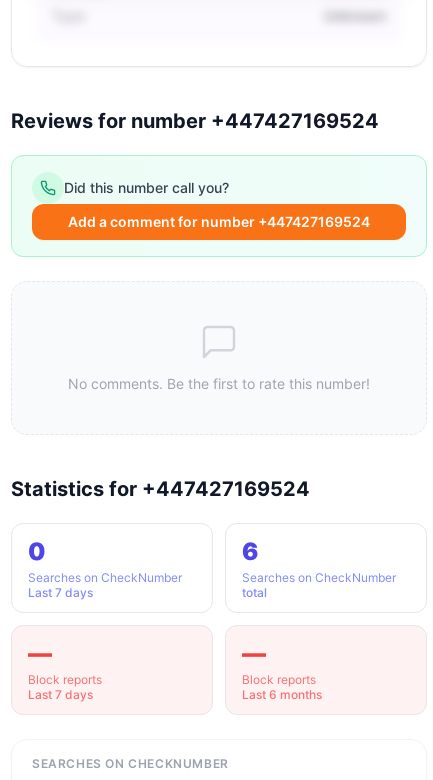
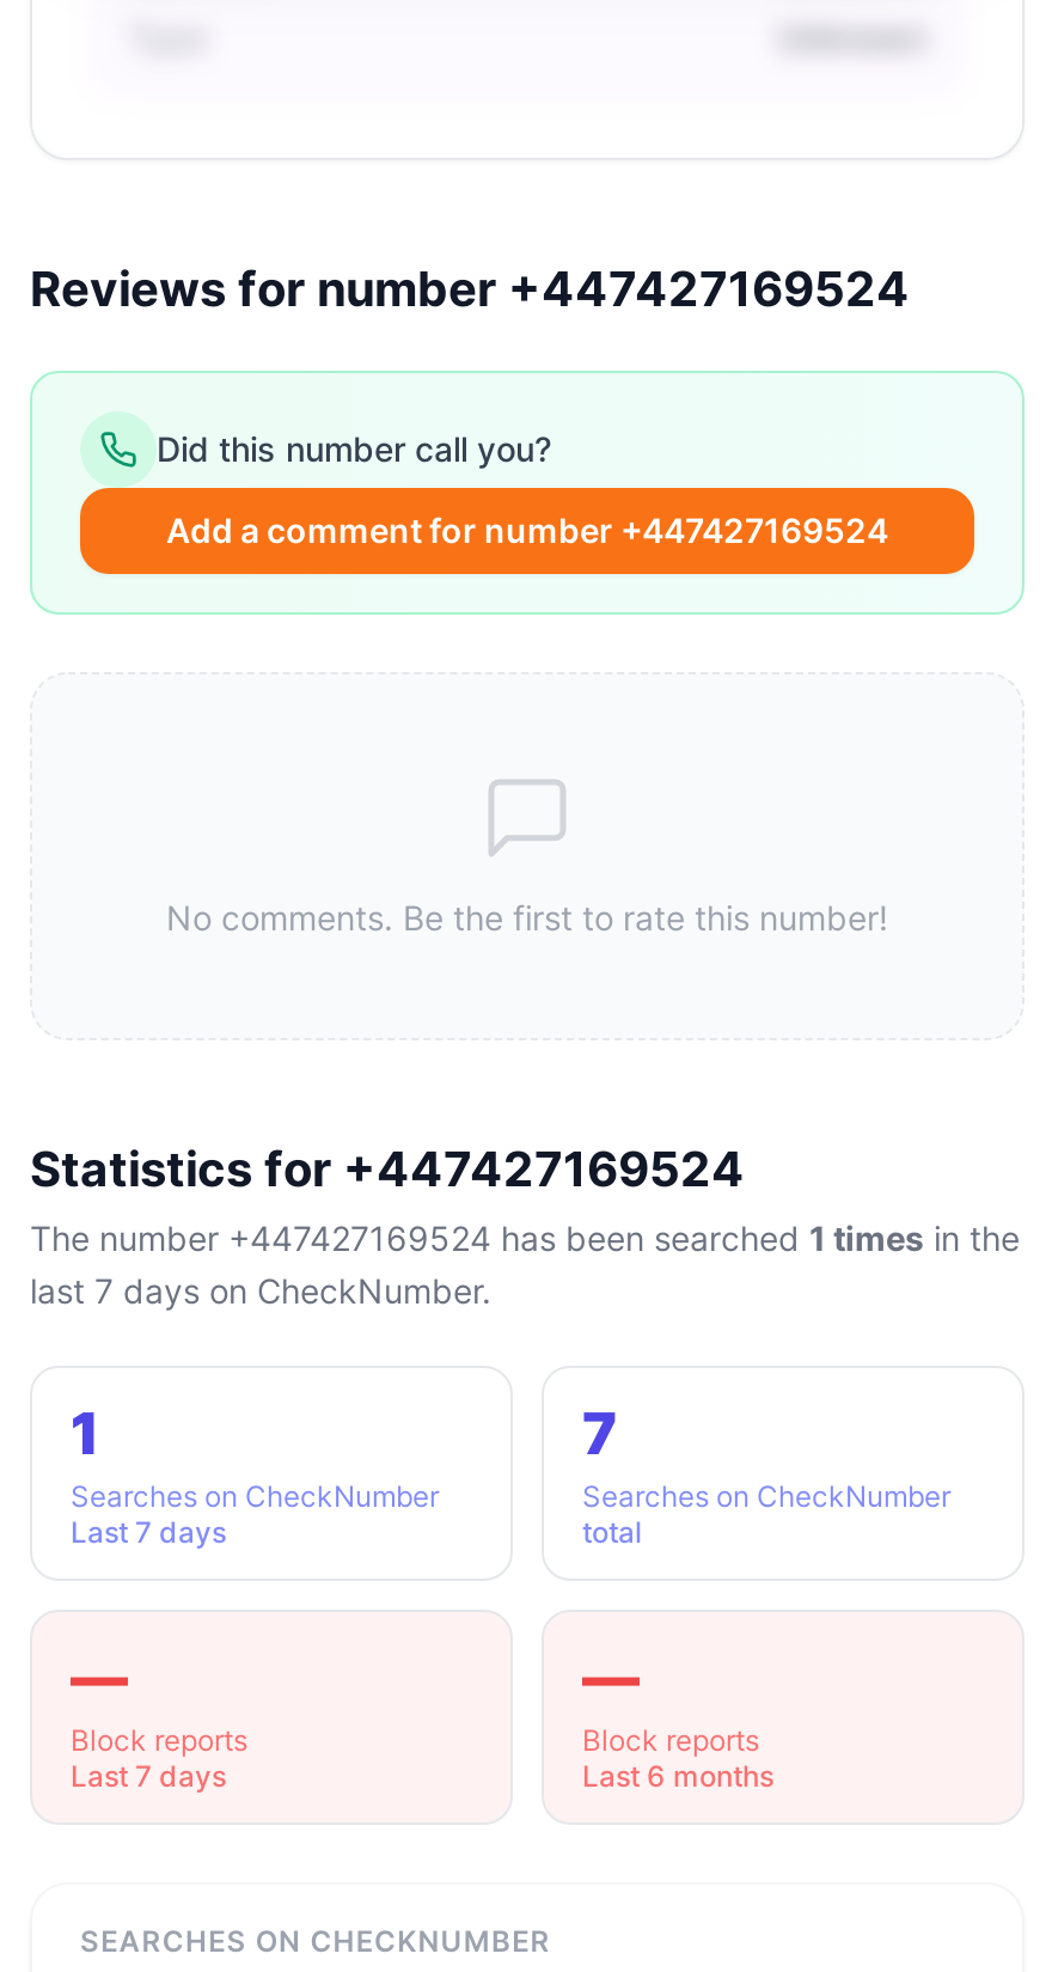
[28,537,46,566] 0 -> [30,1217,1020,1469] The number +447427169524 has been searched 1 times in the | last 7 days on CheckNumber. | 1
[242,537,258,566] 6 -> [582,1399,618,1469] 7

